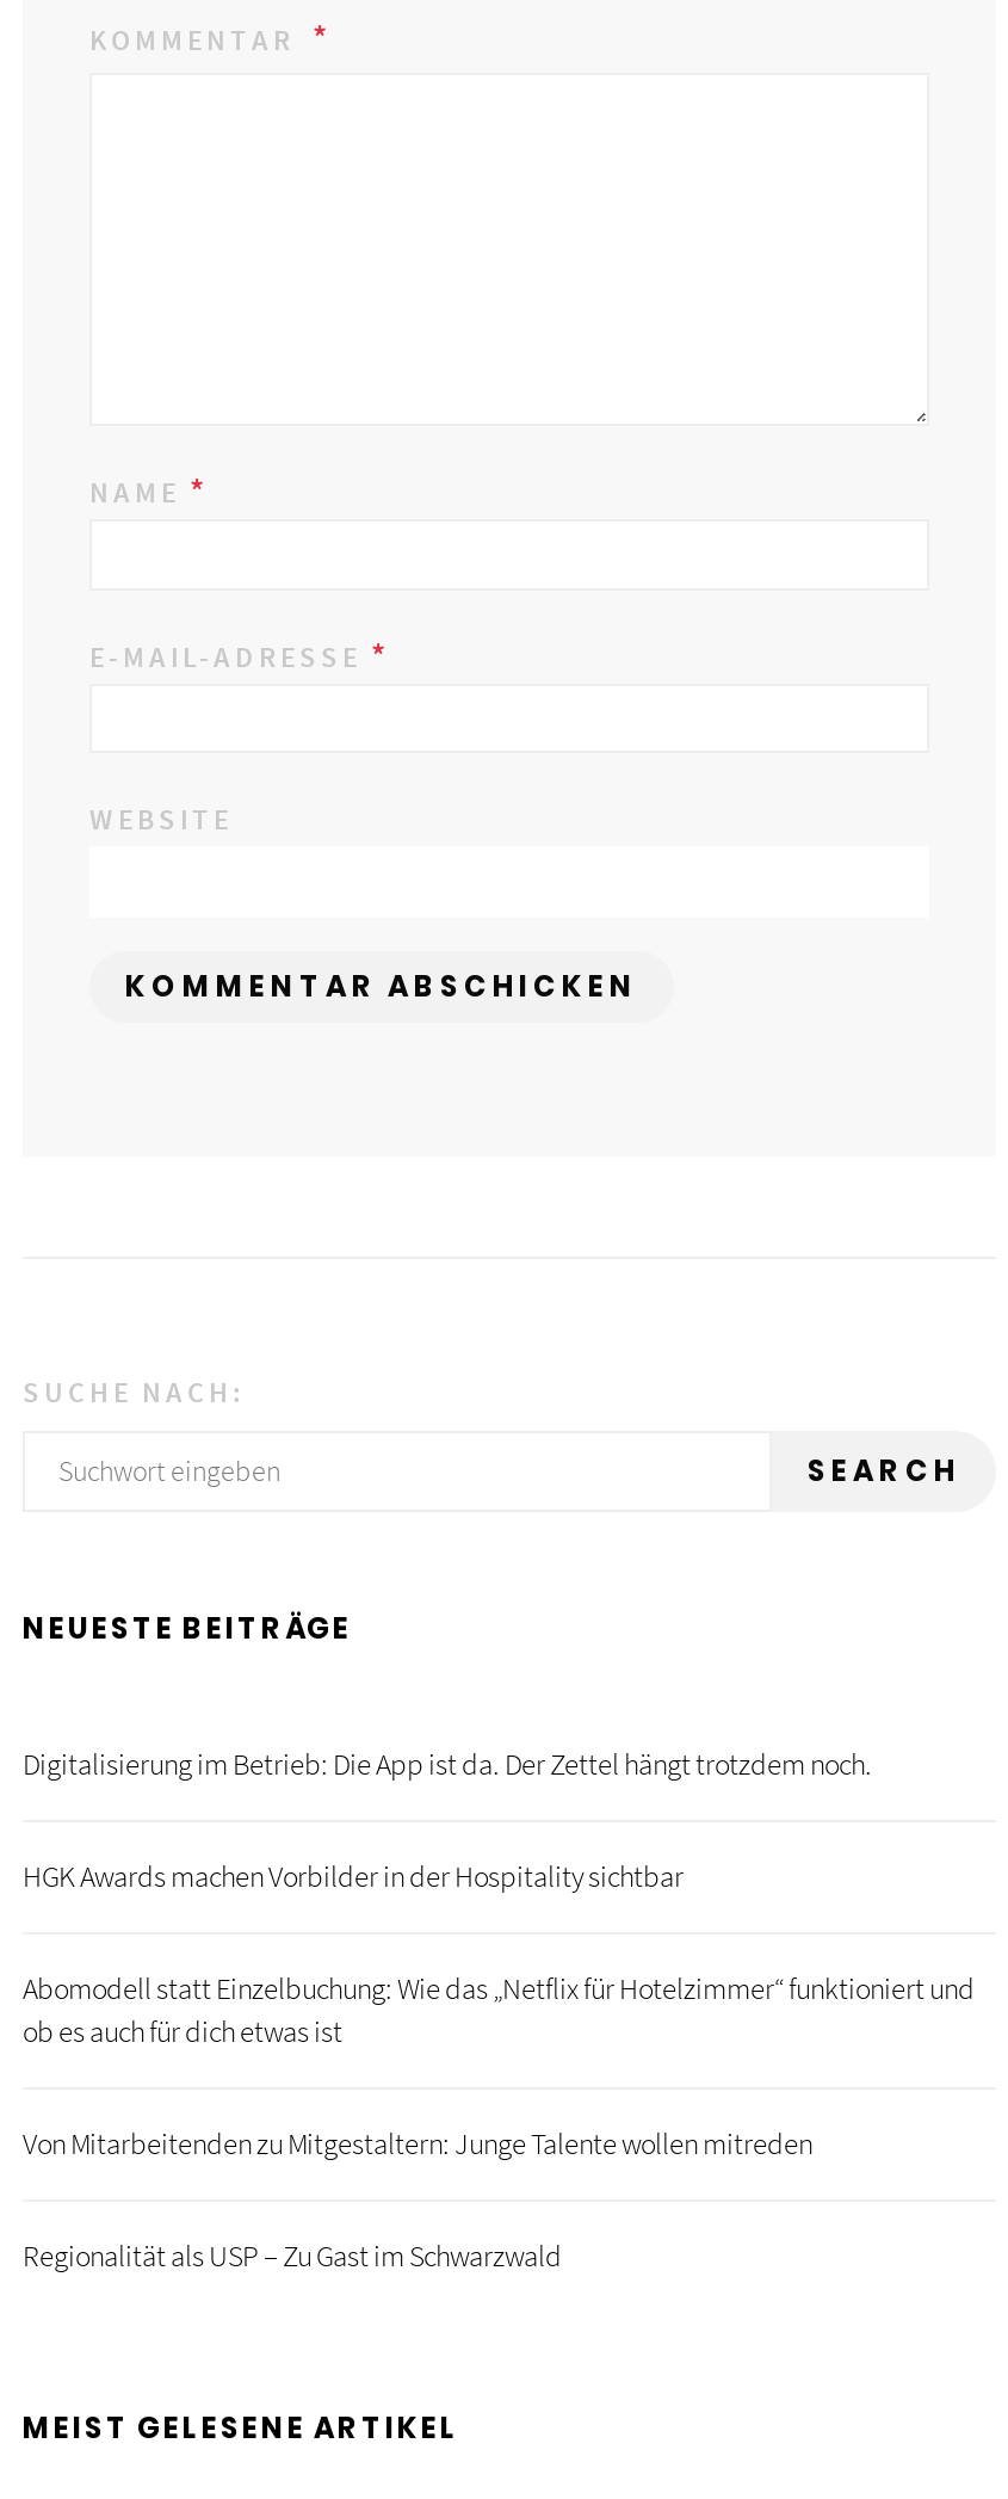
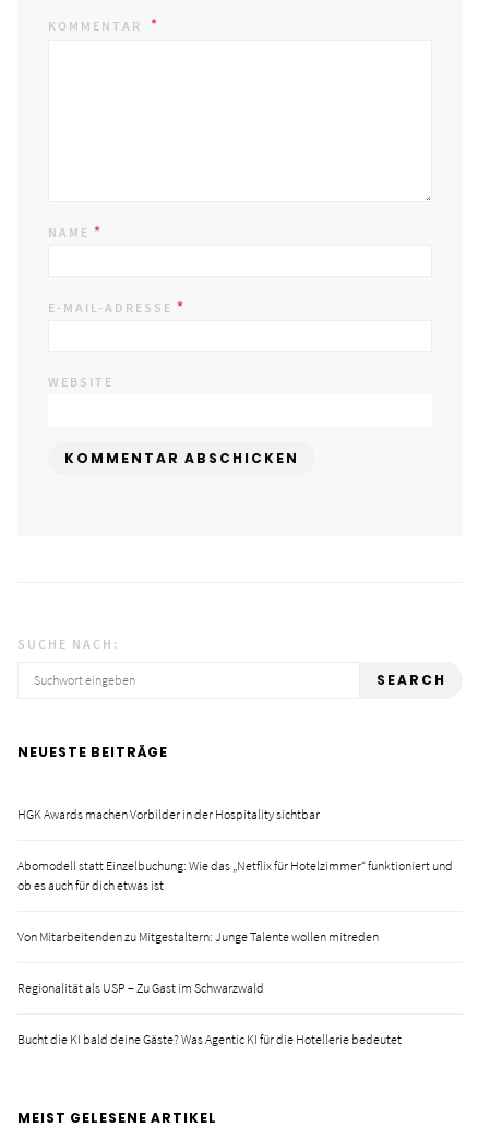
[23,1745,872,1781] Digitalisierung im Betrieb: Die App ist da. Der Zettel hängt trotzdem noch. -> none
moved [23,1857,975,2272] -> [17,805,453,995]: HGK Awards machen Vorbilder in der Hospitality sichtbar | Abomodell statt Einzelbuchung: Wie das „Netflix für Hotelzimmer“ funktioniert und | ob es auch für dich etwas ist | Von Mitarbeitenden zu Mitgestaltern: Junge Talente wollen mitreden | Regionalität als USP – Zu Gast im Schwarzwald
none -> [17,1030,402,1047] Bucht die KI bald deine Gäste? Was Agentic KI für die Hotellerie bedeutet

